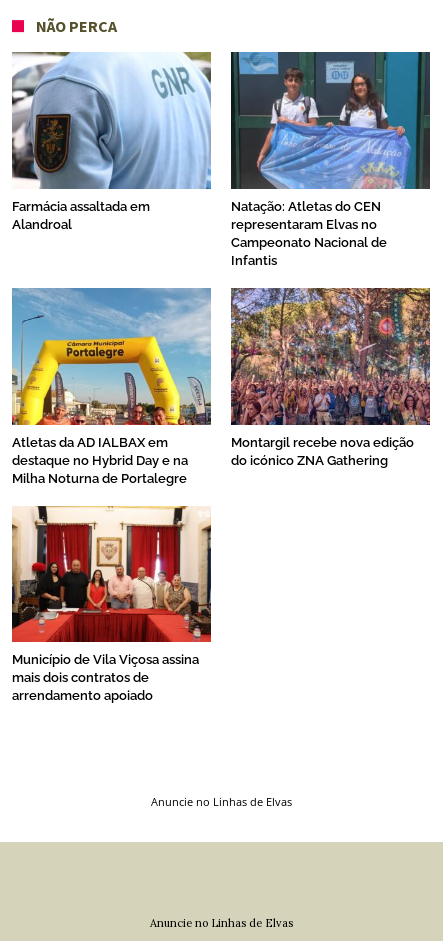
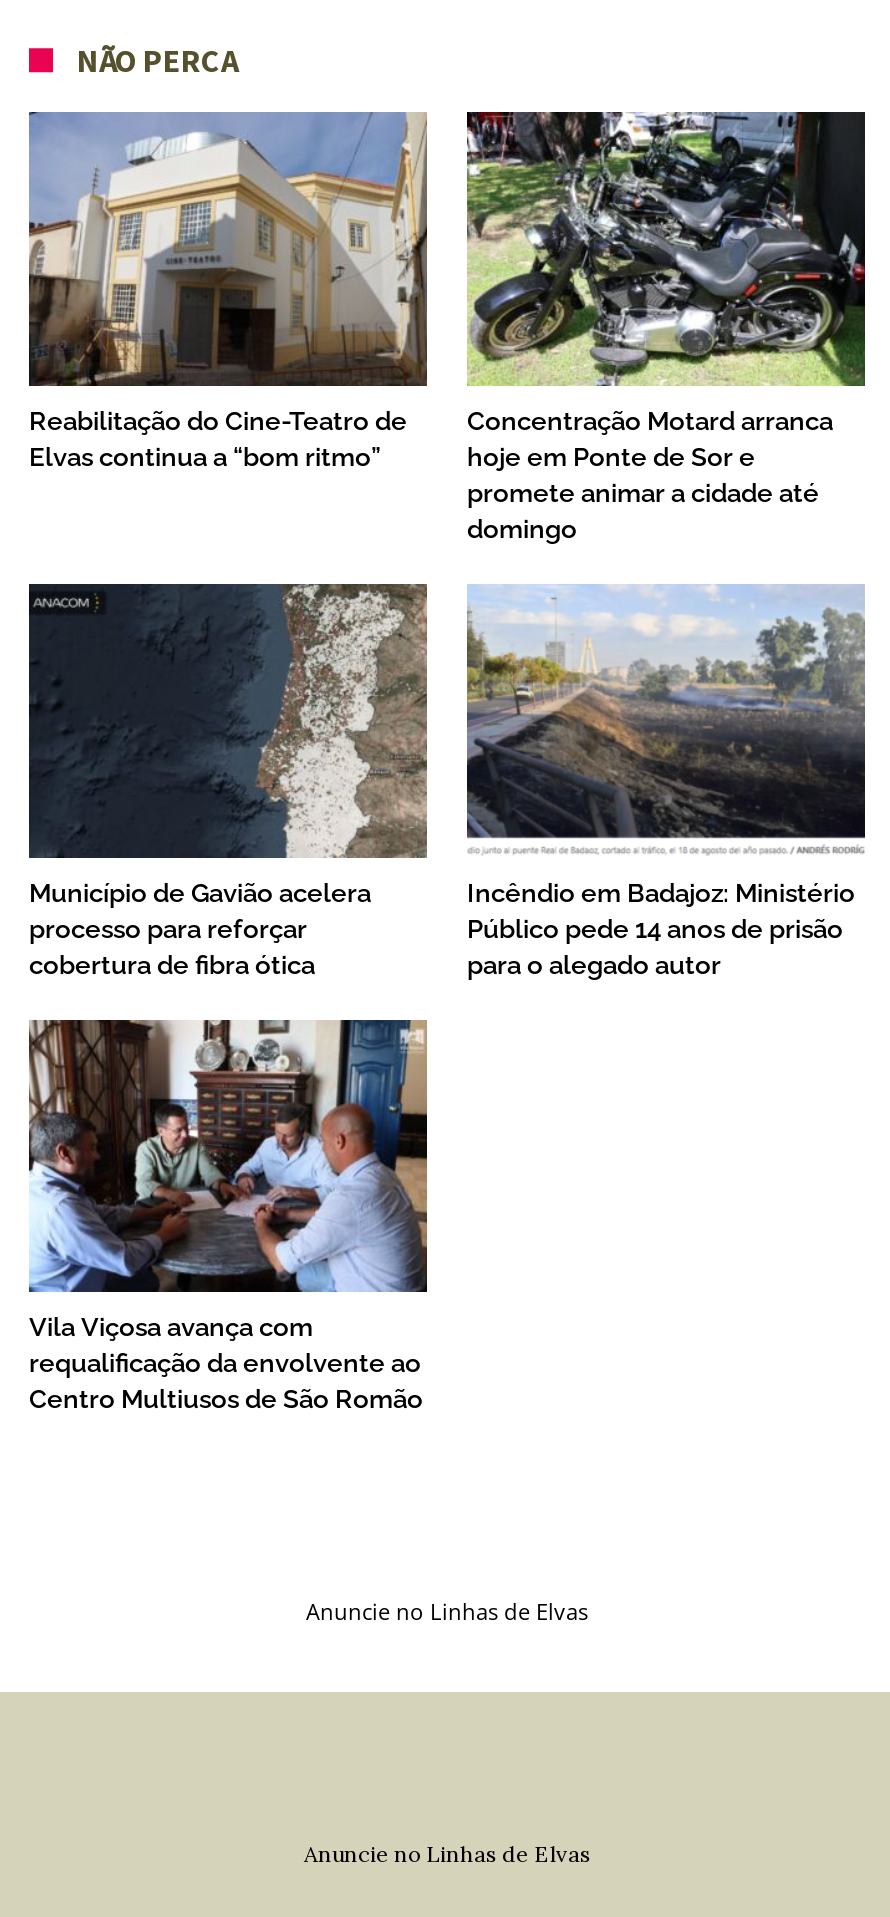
[11,51,212,232] [image] | Farmácia assaltada em | Alandroal -> [27,110,429,472] [image] | Reabilitação do Cine-Teatro de | Elvas continua a “bom ritmo”
[230,51,430,268] [image] | Natação: Atletas do CEN | representaram Elvas no | Campeonato Nacional de | Infantis -> [465,110,865,544] [image] | Concentração Motard arranca | hoje em Ponte de Sor e | promete animar a cidade até | domingo
[11,287,212,486] [image] | Atletas da AD IALBAX em | destaque no Hybrid Day e na | Milha Noturna de Portalegre -> [27,582,429,979] [image] | Município de Gavião acelera | processo para reforçar | cobertura de fibra ótica
[230,287,431,468] [image] | Montargil recebe nova edição | do icónico ZNA Gathering -> [465,584,867,979] [image] | Incêndio em Badajoz: Ministério | Público pede 14 anos de prisão | para o alegado autor
[11,505,212,703] [image] | Município de Vila Viçosa assina | mais dois contratos de | arrendamento apoiado -> [27,1018,429,1415] [image] | Vila Viçosa avança com | requalificação da envolvente ao | Centro Multiusos de São Romão

